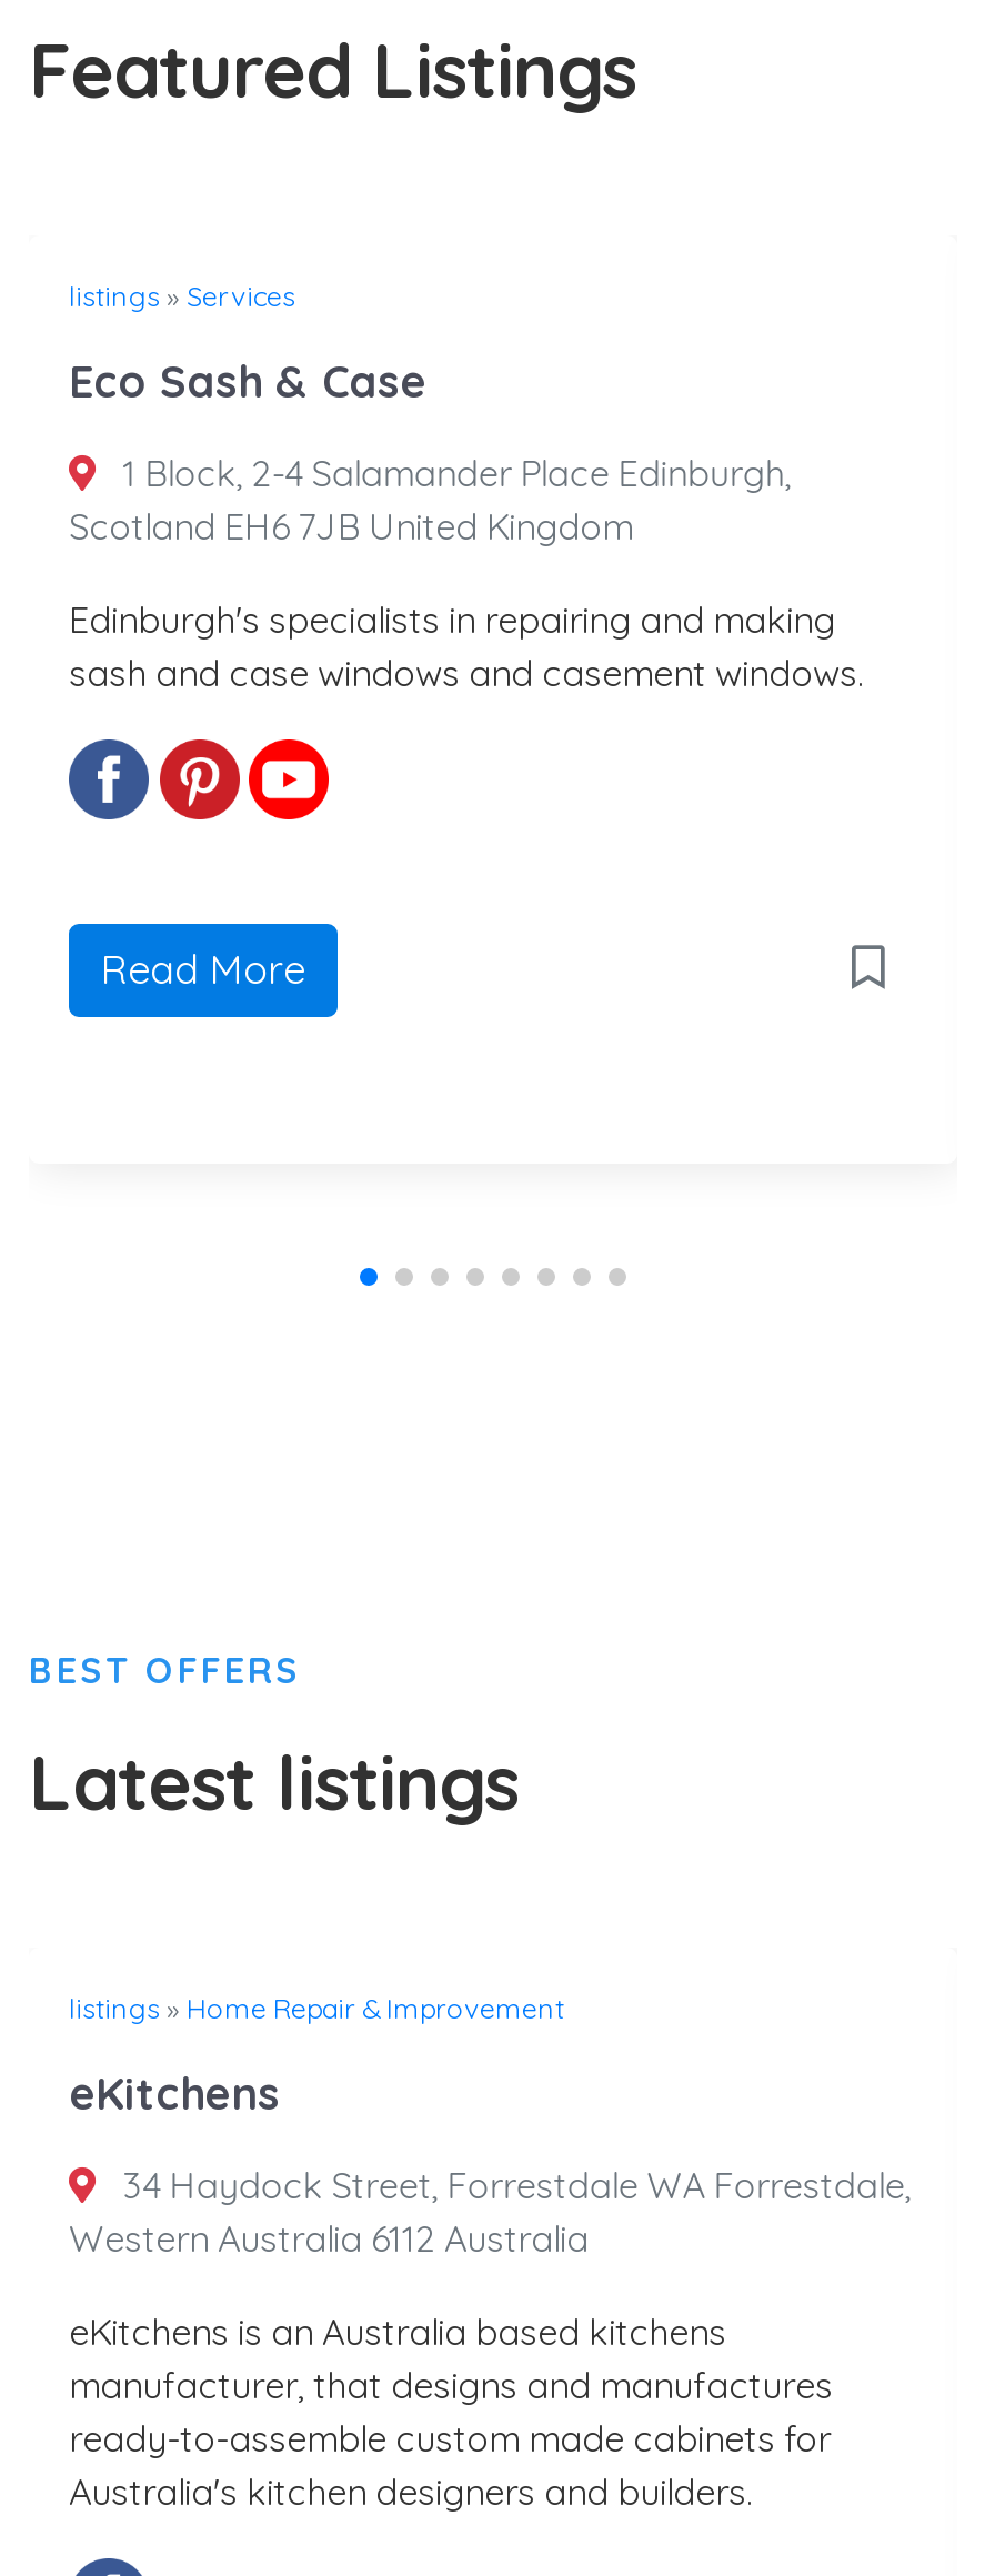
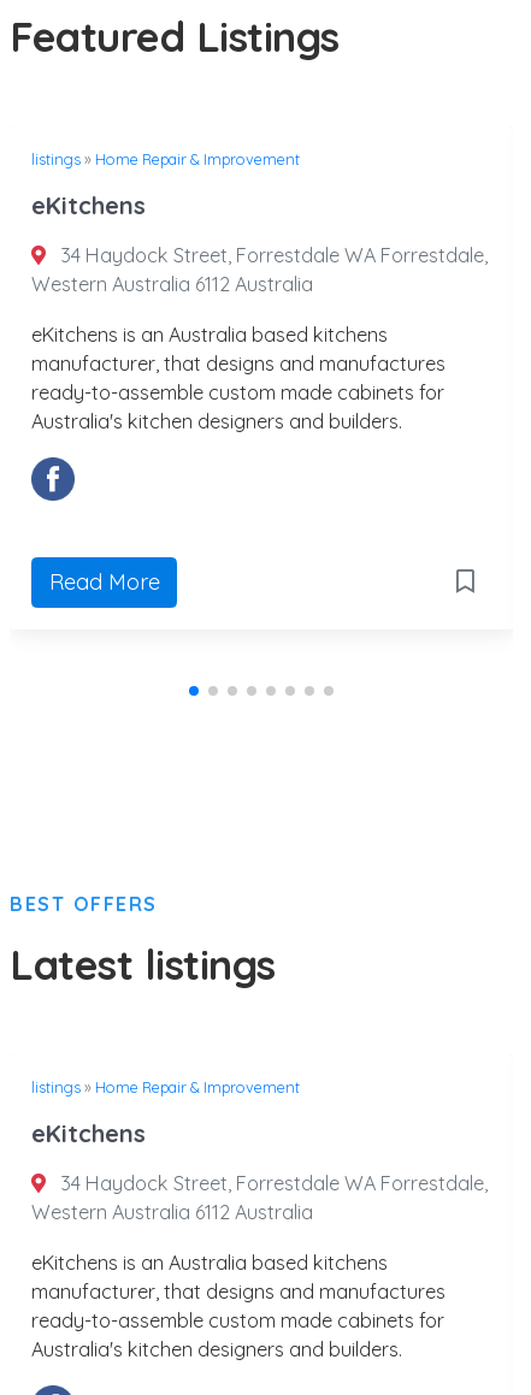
[69,278,295,313] listings» Services -> [31,149,300,169] listings» Home Repair & Improvement
[69,353,426,409] Eco Sash & Case -> [31,190,146,220] eKitchens
[69,451,791,549] 1 Block, 2-4 Salamander Place Edinburgh, | Scotland EH6 7JB United Kingdom -> [31,243,488,296] 34 Haydock Street, Forrestdale WA Forrestdale, | Western Australia 6112 Australia
[69,598,864,695] Edinburgh's specialists in repairing and making | sash and case windows and casement windows. -> [31,323,446,433] eKitchens is an Australia based kitchens | manufacturer, that designs and manufactures | ready-to-assemble custom made cabinets for | Australia's kitchen designers and builders.
moved [101,945,305,996] -> [49,569,160,596]: Read More

